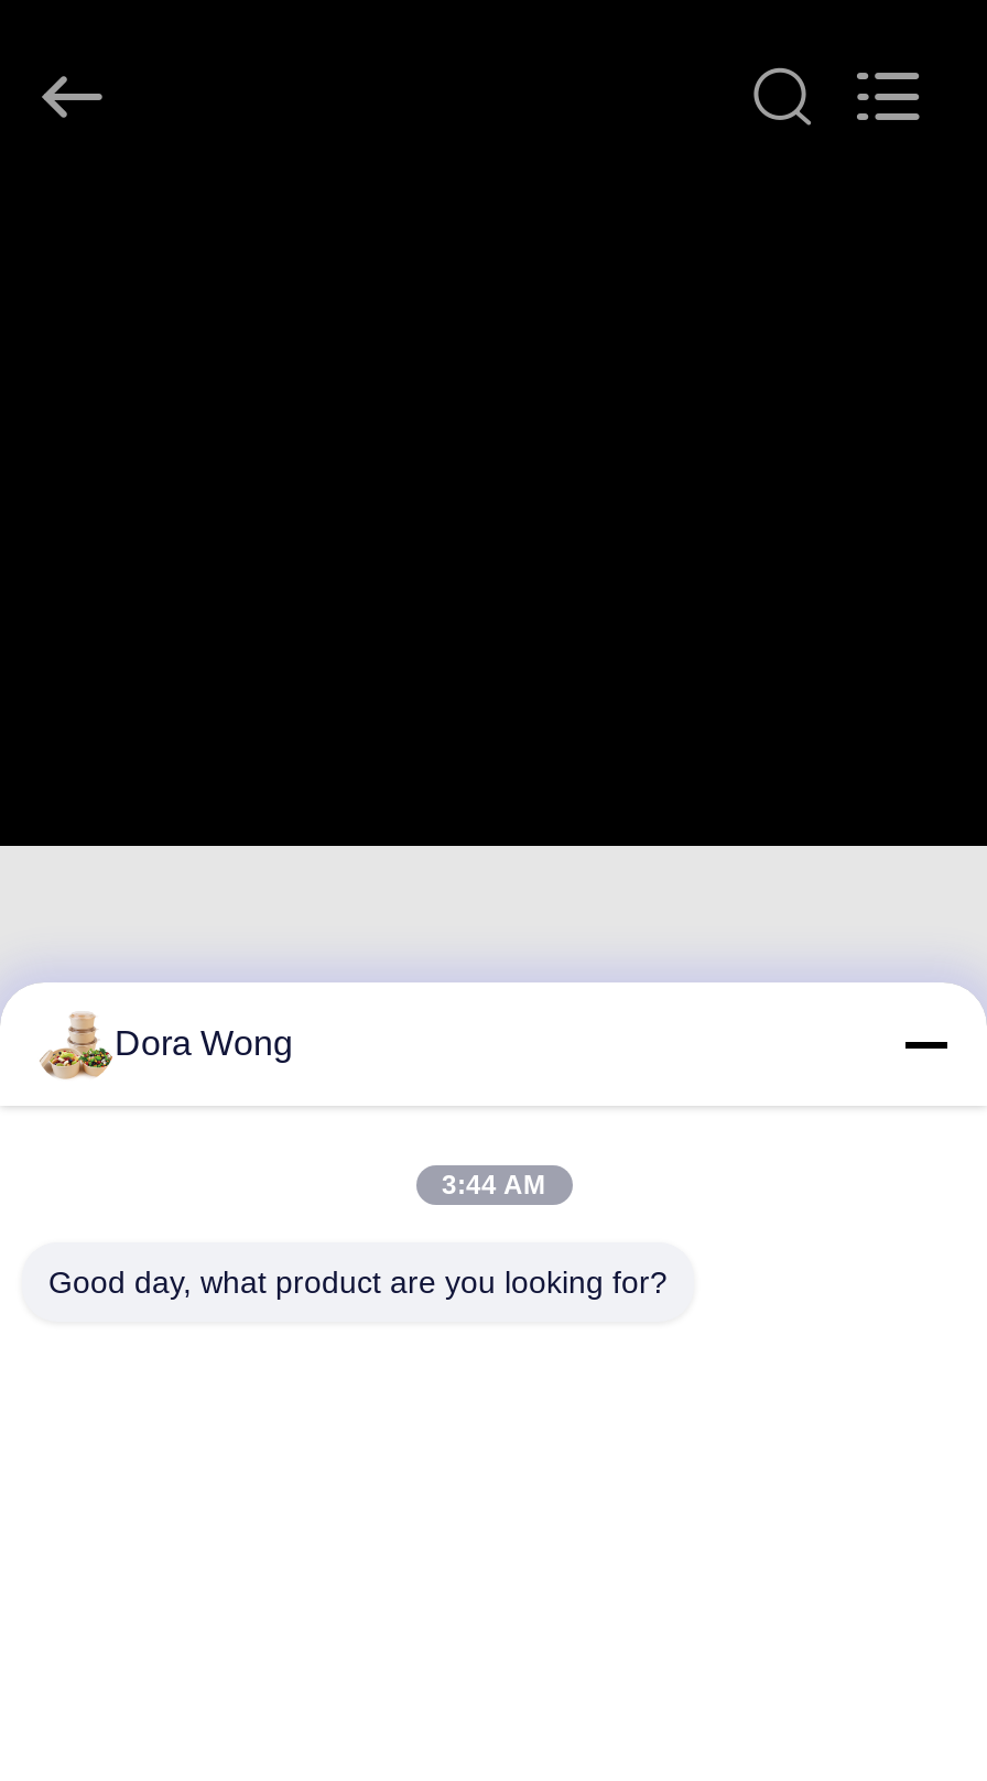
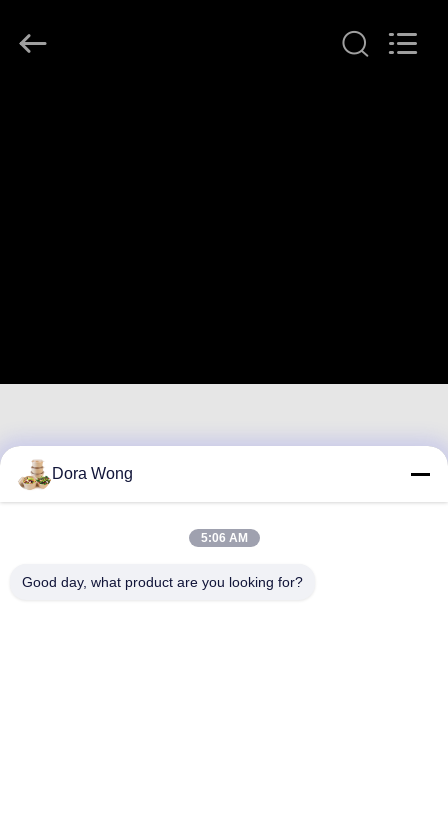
[442,1170,545,1201] 3:44 AM -> [200,531,247,545] 5:06 AM

